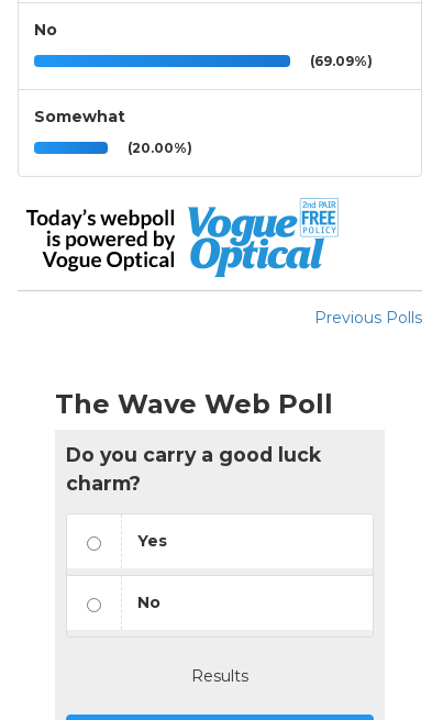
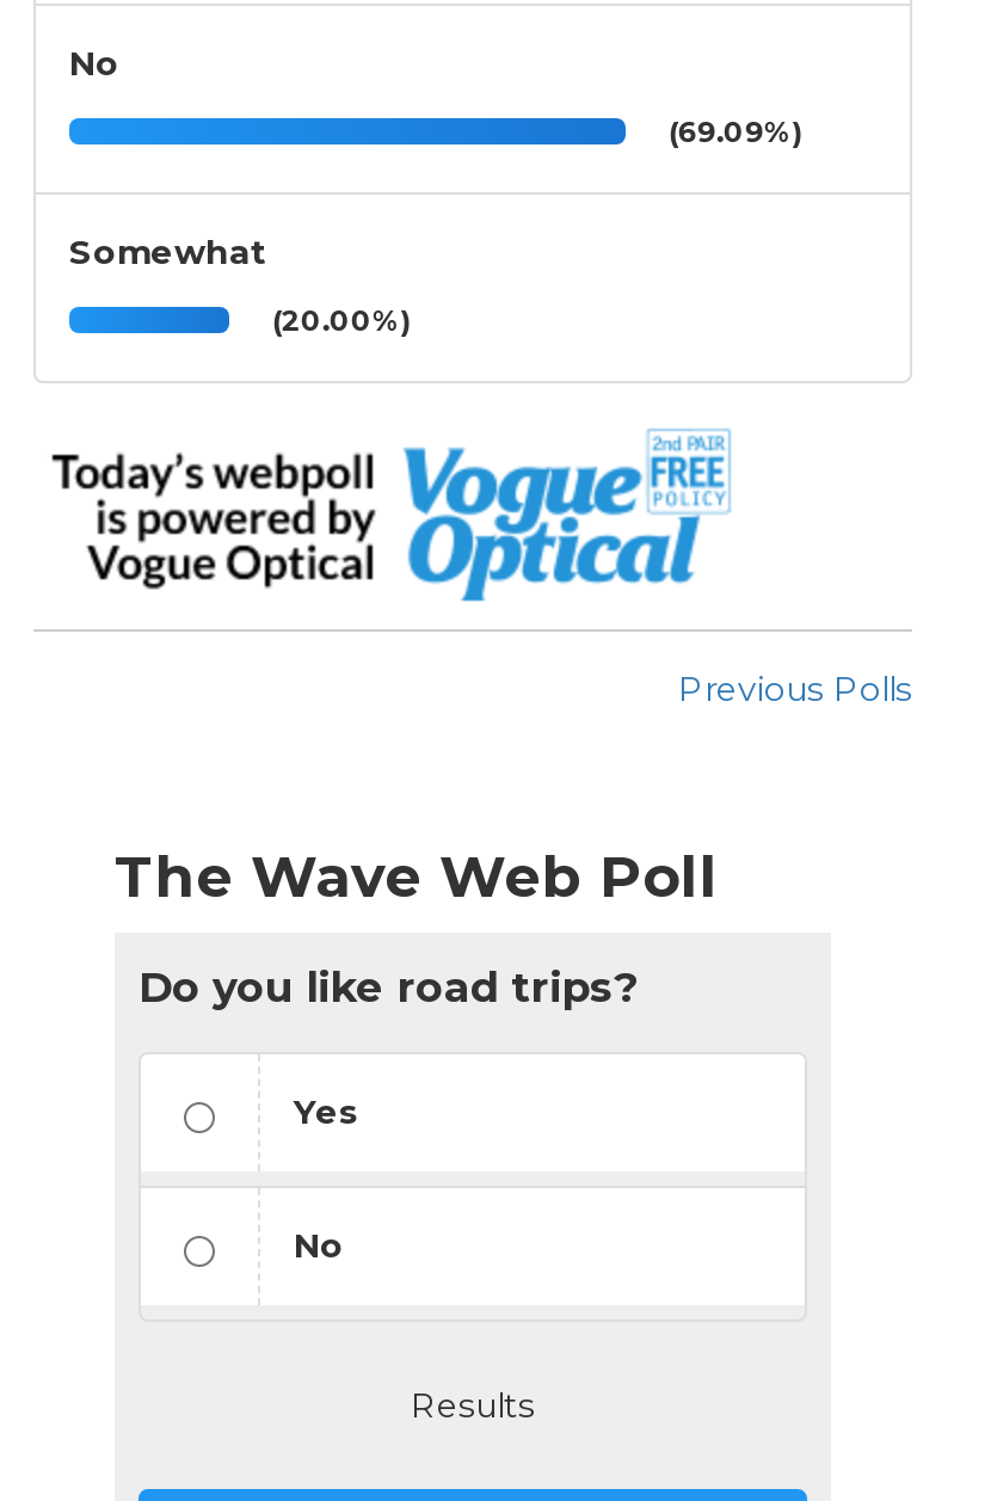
[66,443,321,495] Do you carry a good luck | charm? -> [139,961,638,1011] Do you like road trips?

